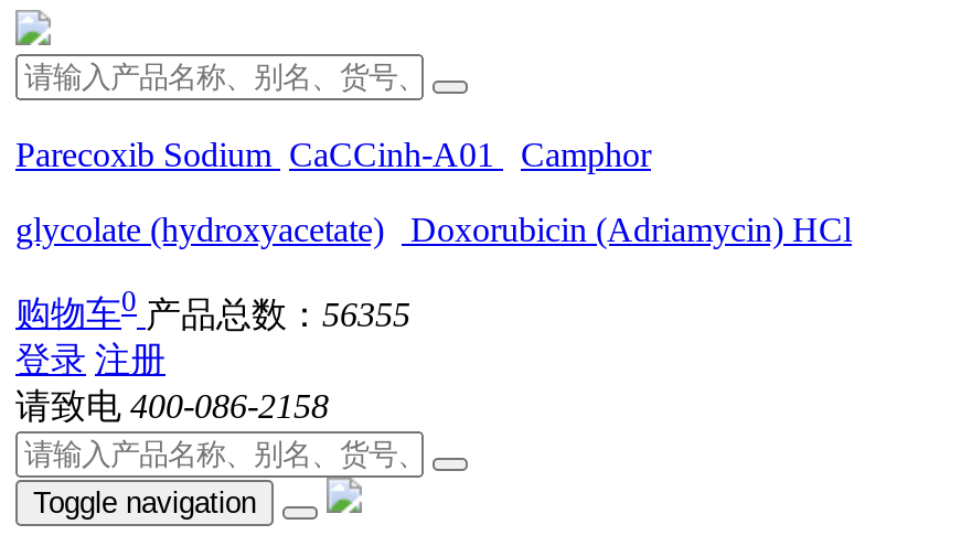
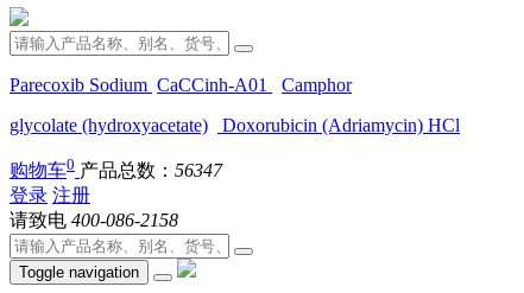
[15,286,410,333] 购物车0 产品总数：56355 -> [10,155,222,181] 购物车0 产品总数：56347

